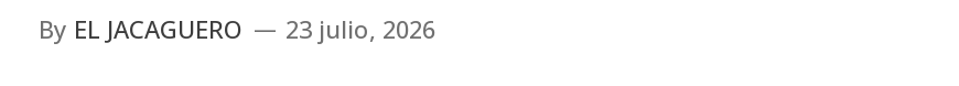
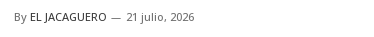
[39,13,435,46] By EL JACAGUERO 23 julio, 2026 -> [14,9,194,24] By EL JACAGUERO 21 julio, 2026

